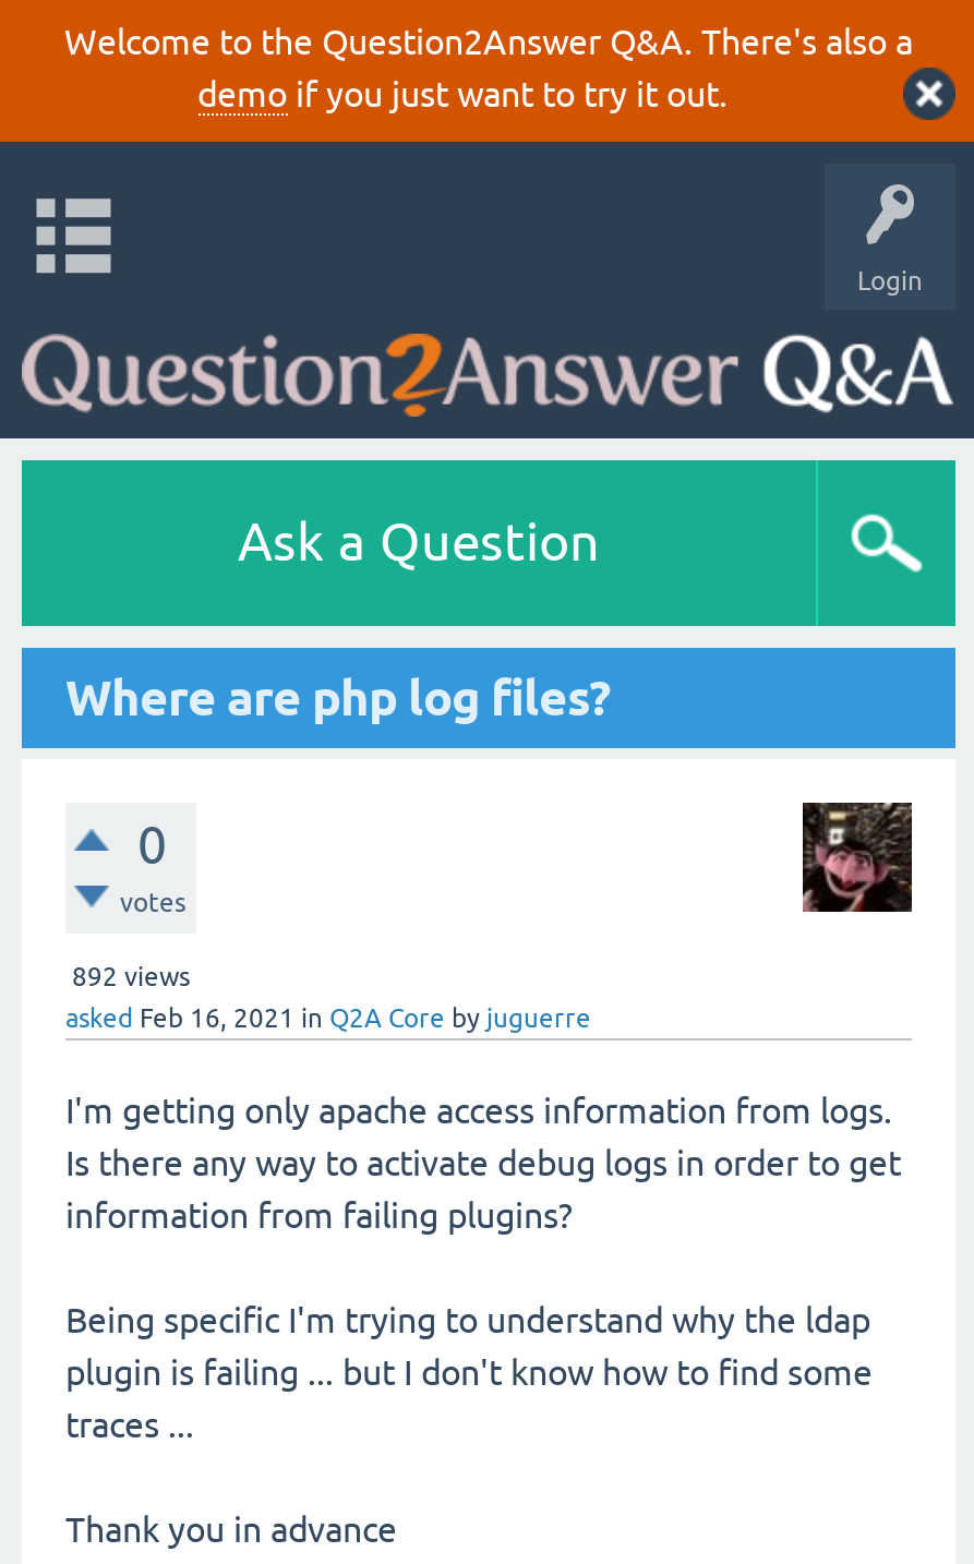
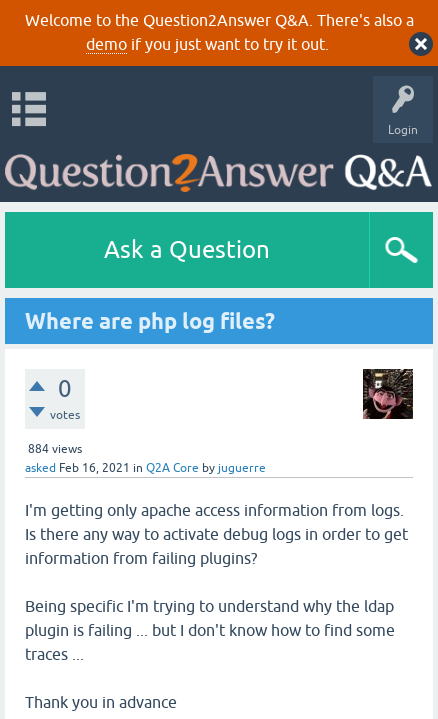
[72,962,190,992] 892 views -> [28,442,82,456] 884 views

